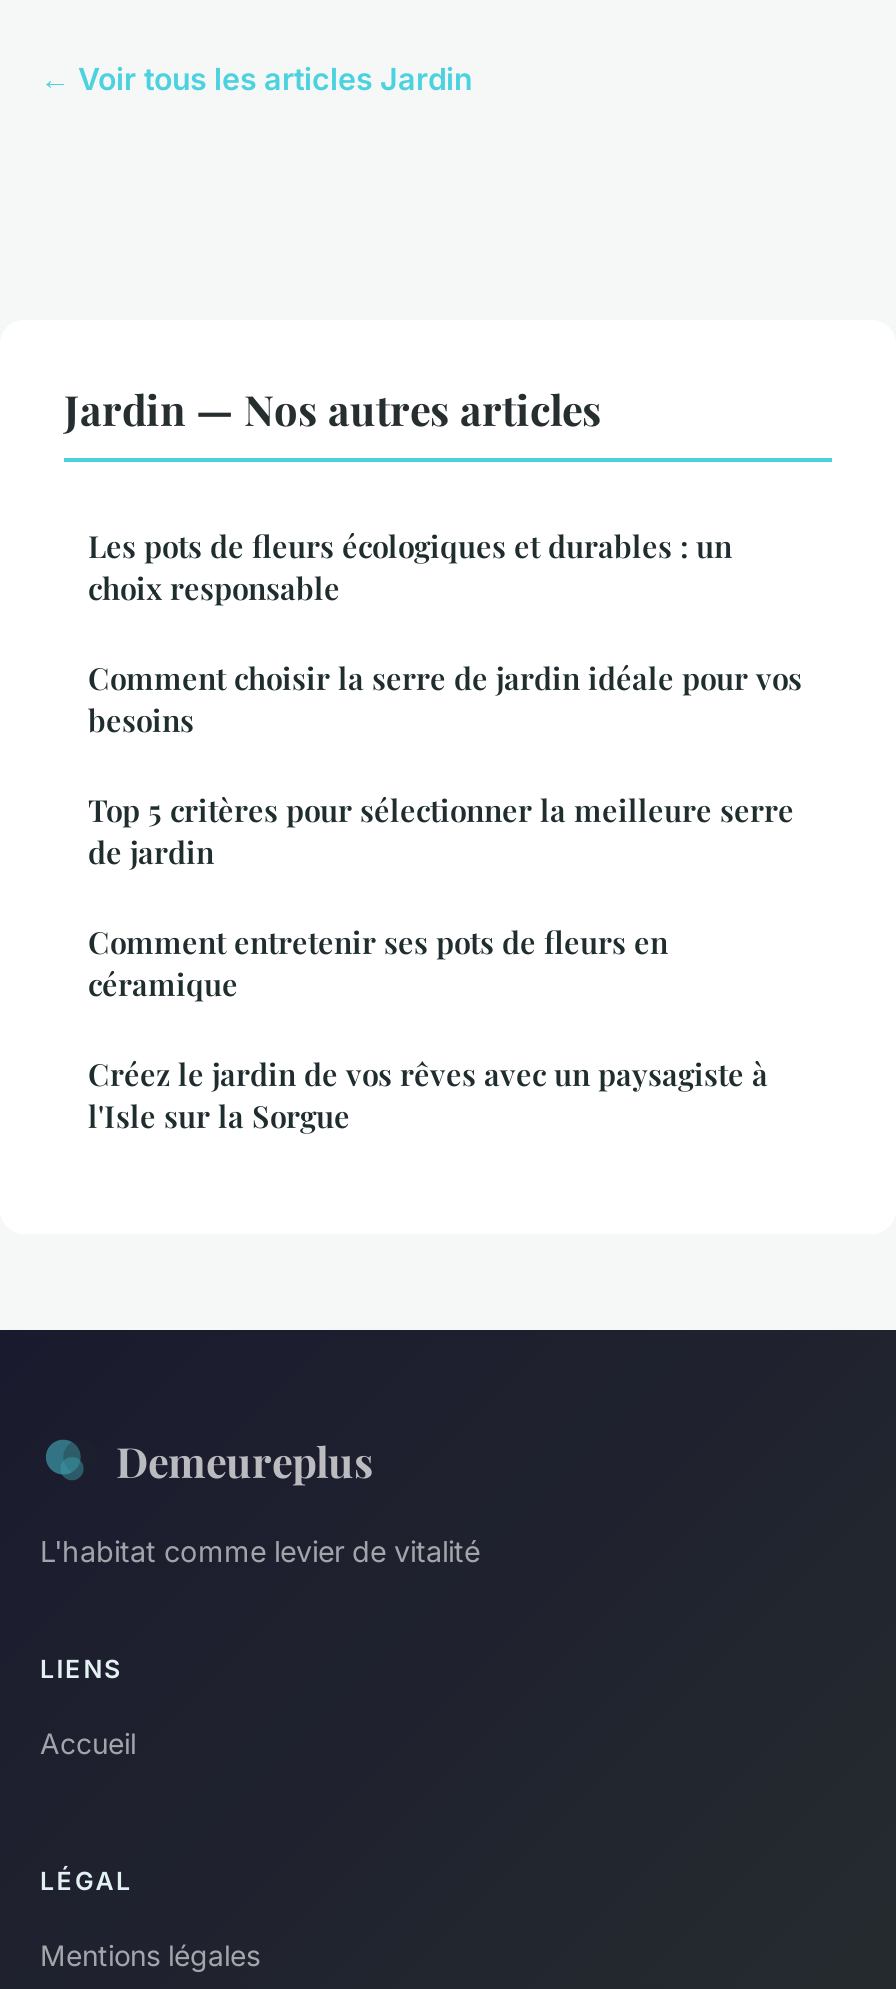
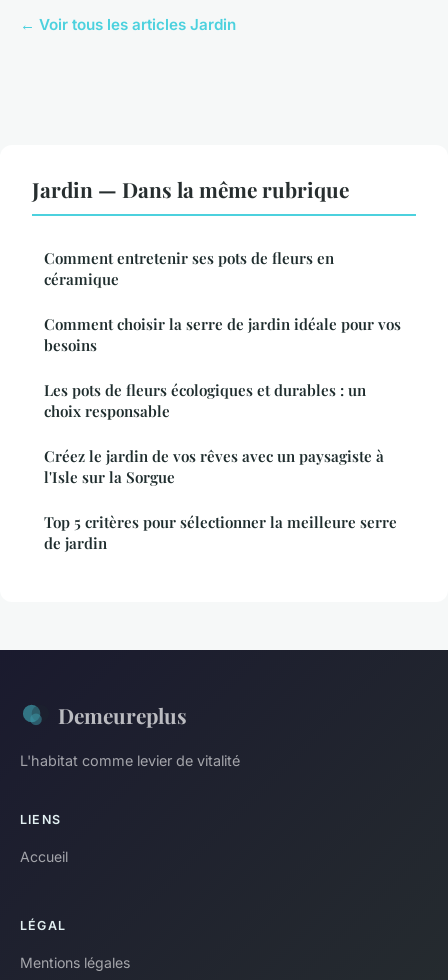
[64,380,602,436] Jardin — Nos autres articles -> [32,175,349,203] Jardin — Dans la même rubrique
moved [88,526,802,740] -> [44,314,401,421]: Comment choisir la serre de jardin idéale pour vos | besoins | Les pots de fleurs écologiques et durables : un | choix responsable
moved [88,790,794,872] -> [44,512,397,553]: Top 5 critères pour sélectionner la meilleure serre | de jardin
moved [88,922,668,1004] -> [44,248,334,289]: Comment entretenir ses pots de fleurs en | céramique
moved [88,1054,768,1136] -> [44,446,384,487]: Créez le jardin de vos rêves avec un paysagiste à | l'Isle sur la Sorgue

